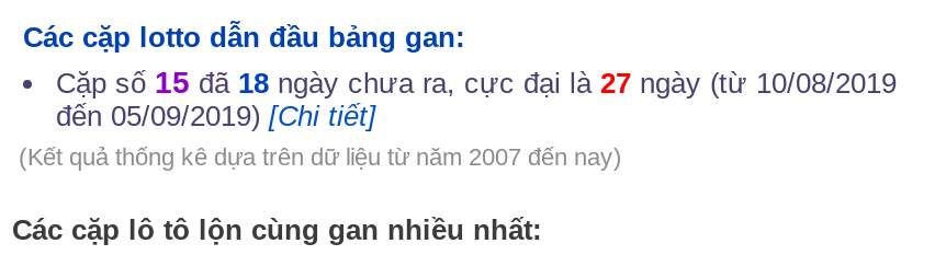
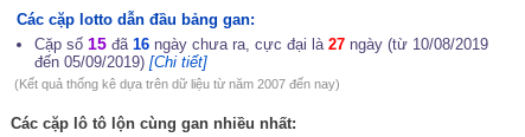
[56,65,897,100] Cặp số 15 đã 18 ngày chưa ra, cực đại là 27 ngày (từ 10/08/2019 -> [34,34,488,53] Cặp số 15 đã 16 ngày chưa ra, cực đại là 27 ngày (từ 10/08/2019

